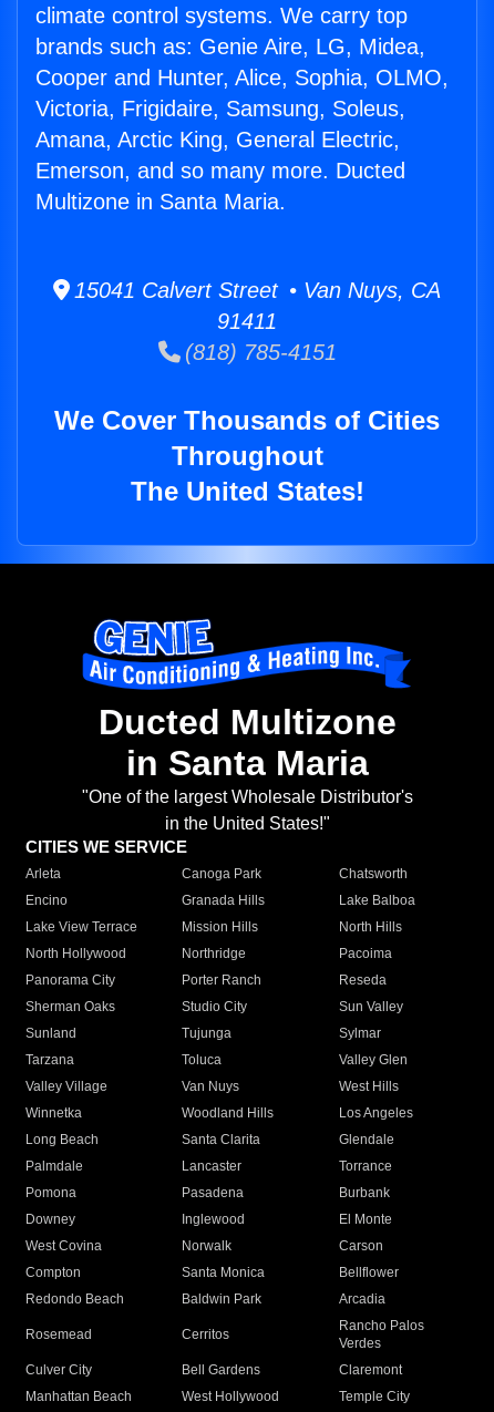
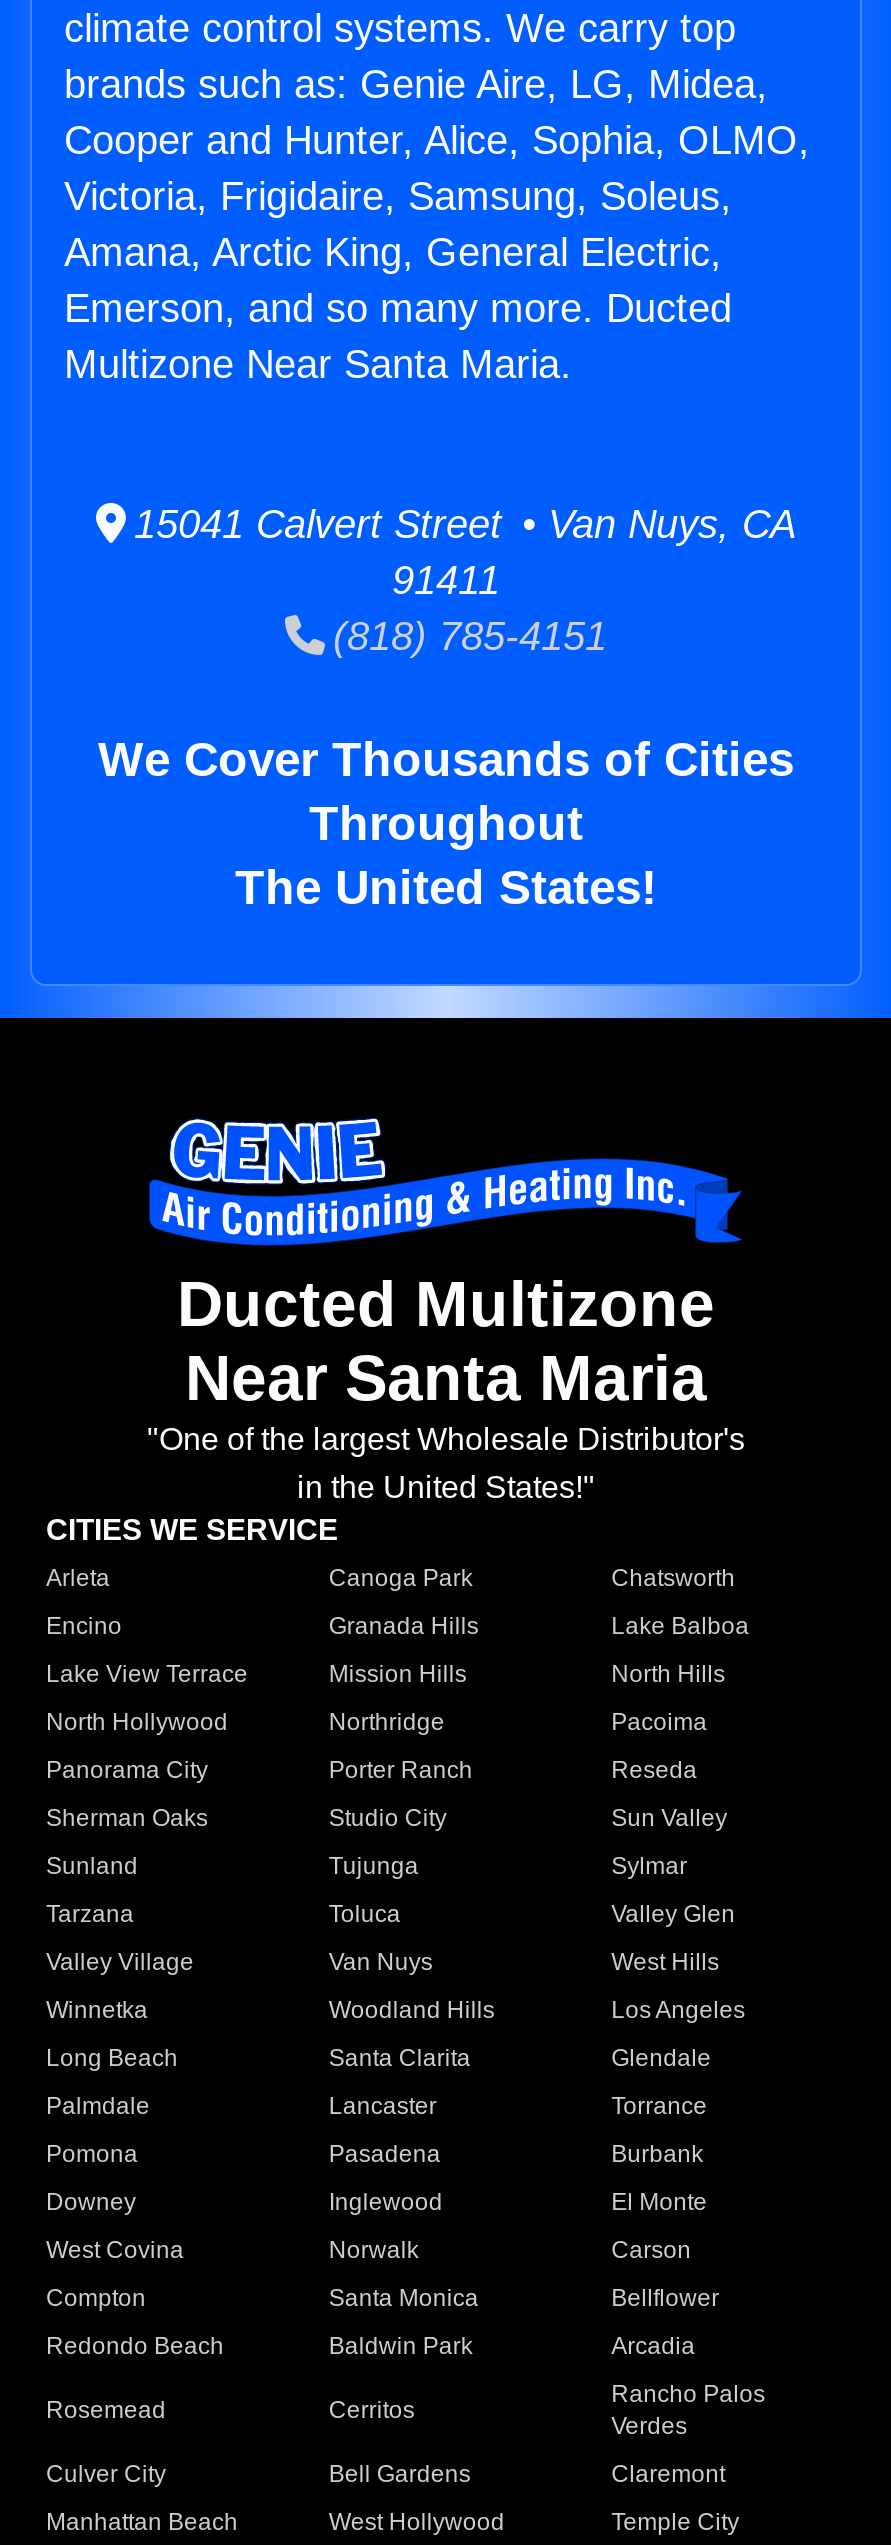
[35,189,286,214] Multizone in Santa Maria. -> [64,342,572,386] Multizone Near Santa Maria.
[126,743,368,783] in Santa Maria -> [185,1343,707,1415] Near Santa Maria

